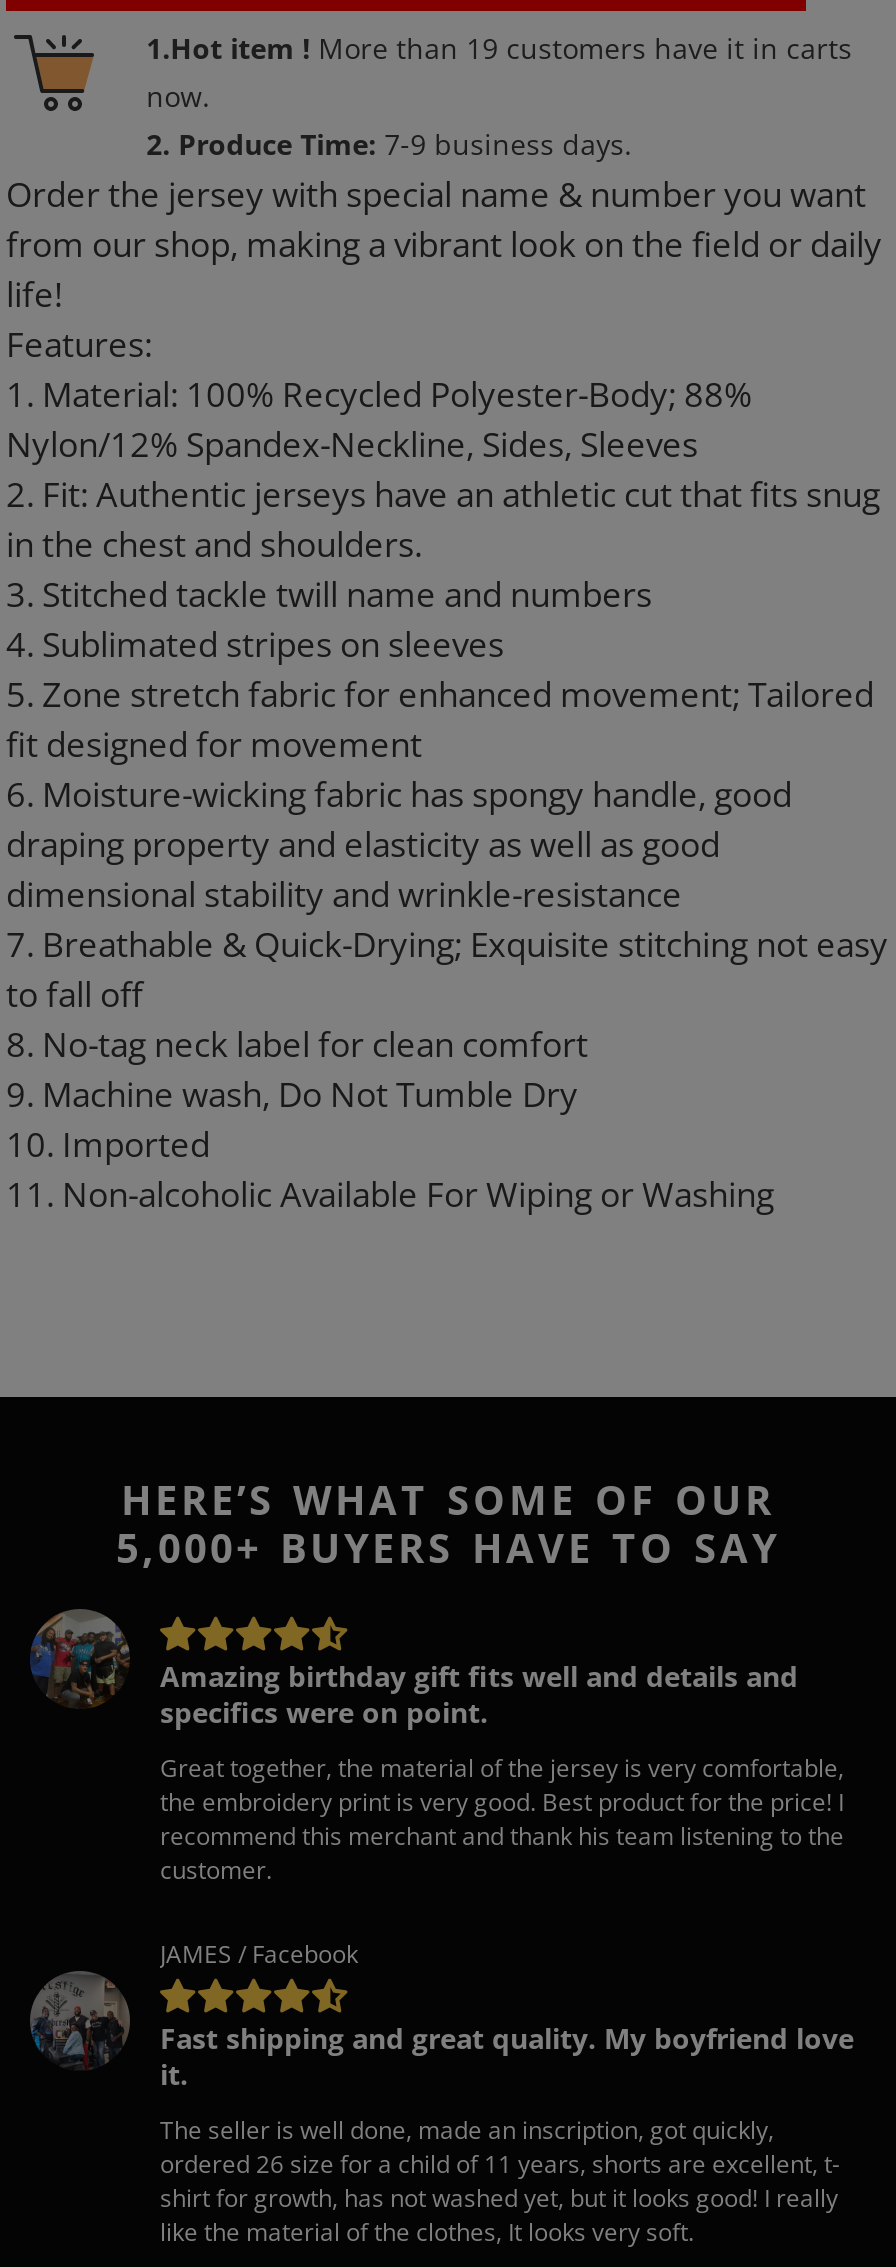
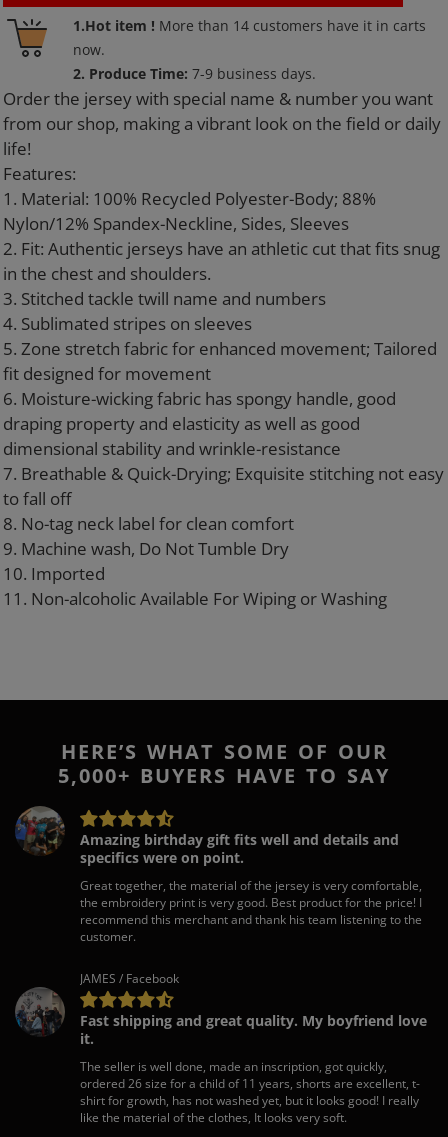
[146,30,852,68] 1.Hot item ! More than 19 customers have it in carts -> [73,16,426,35] 1.Hot item ! More than 14 customers have it in carts

